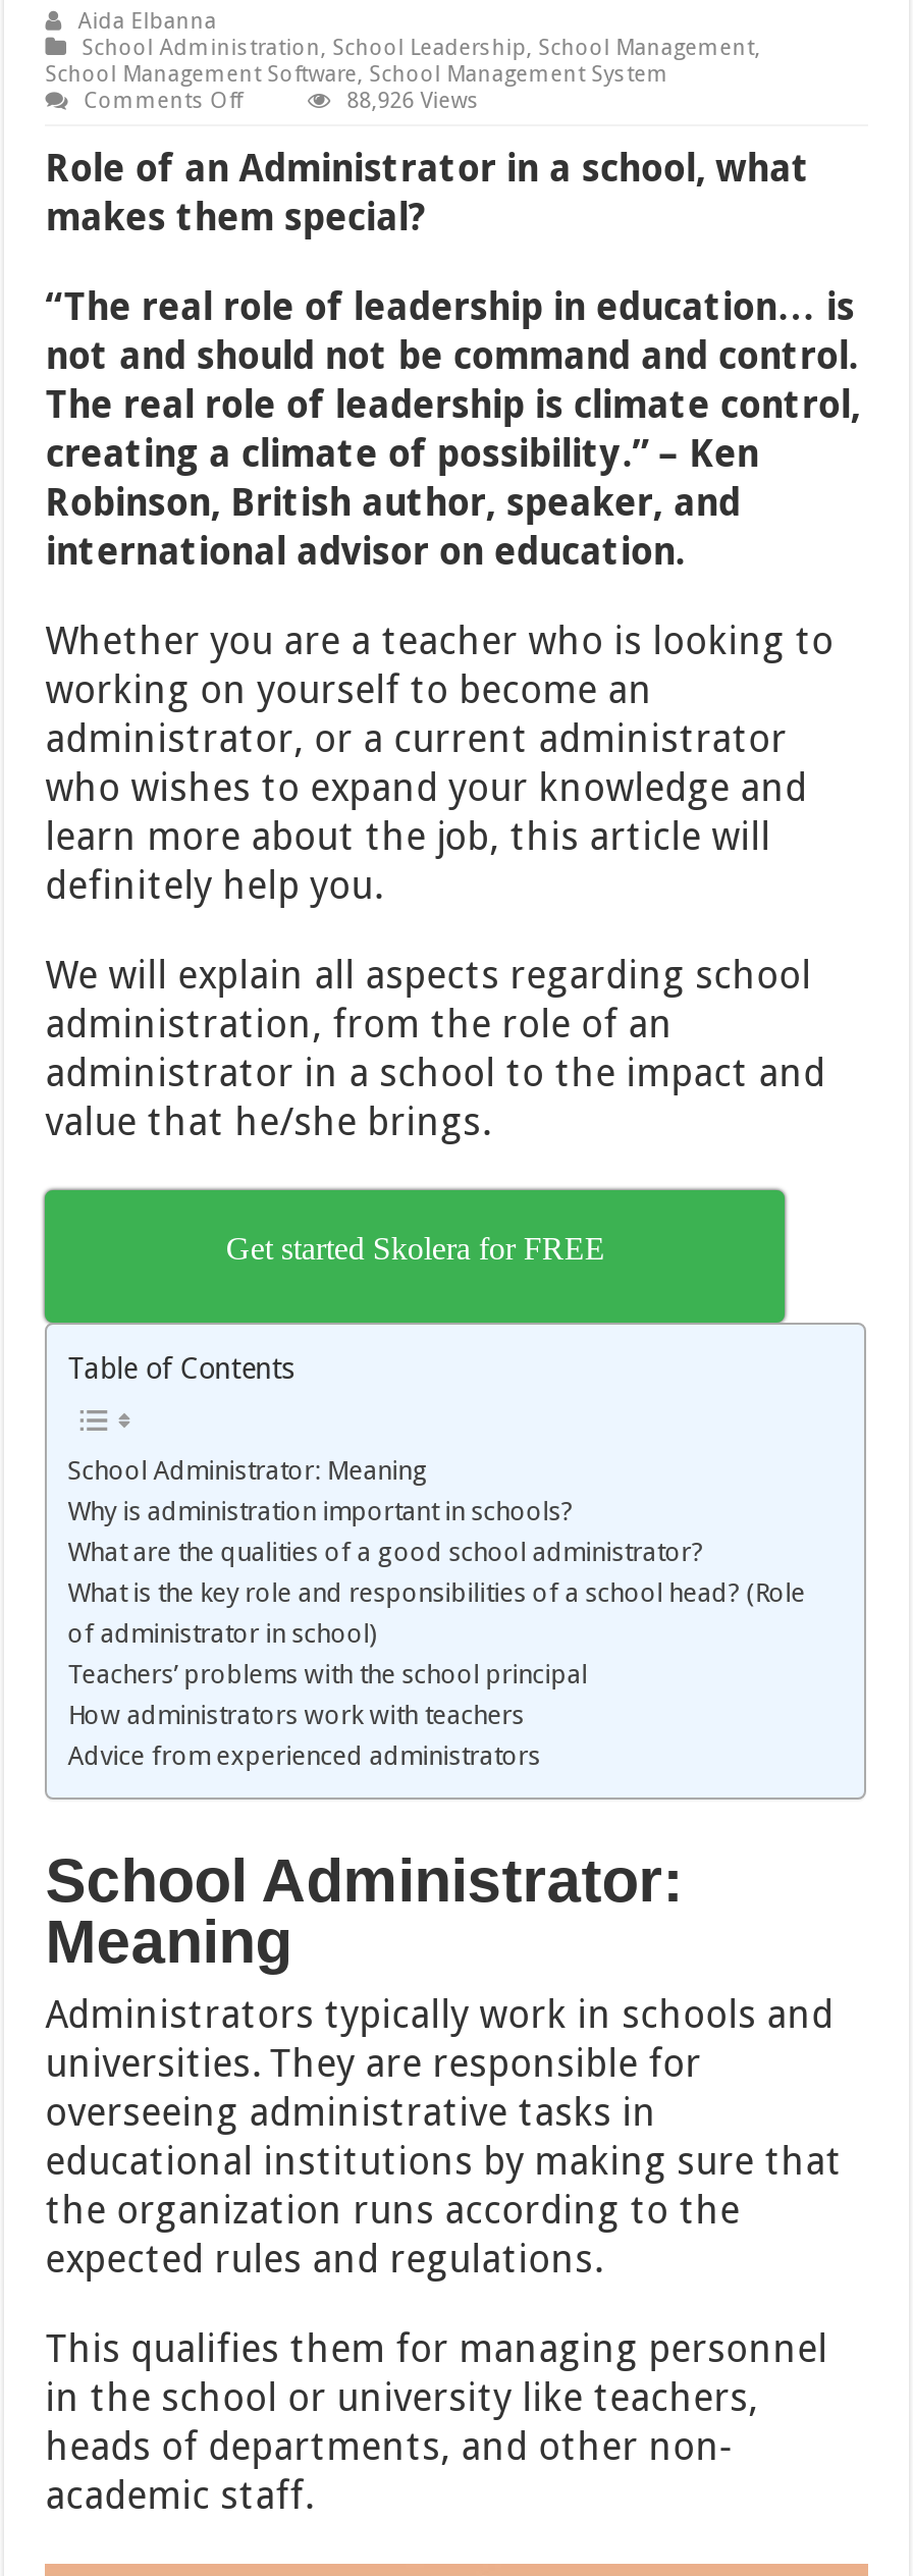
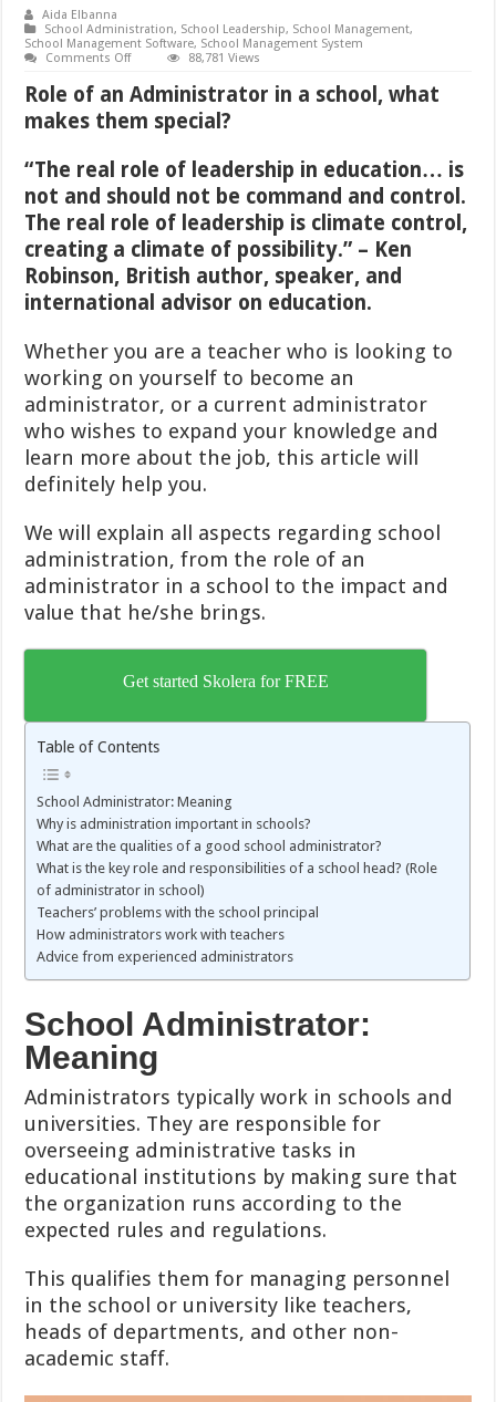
[347,88,479,115] 88,926 Views -> [188,51,260,66] 88,781 Views

